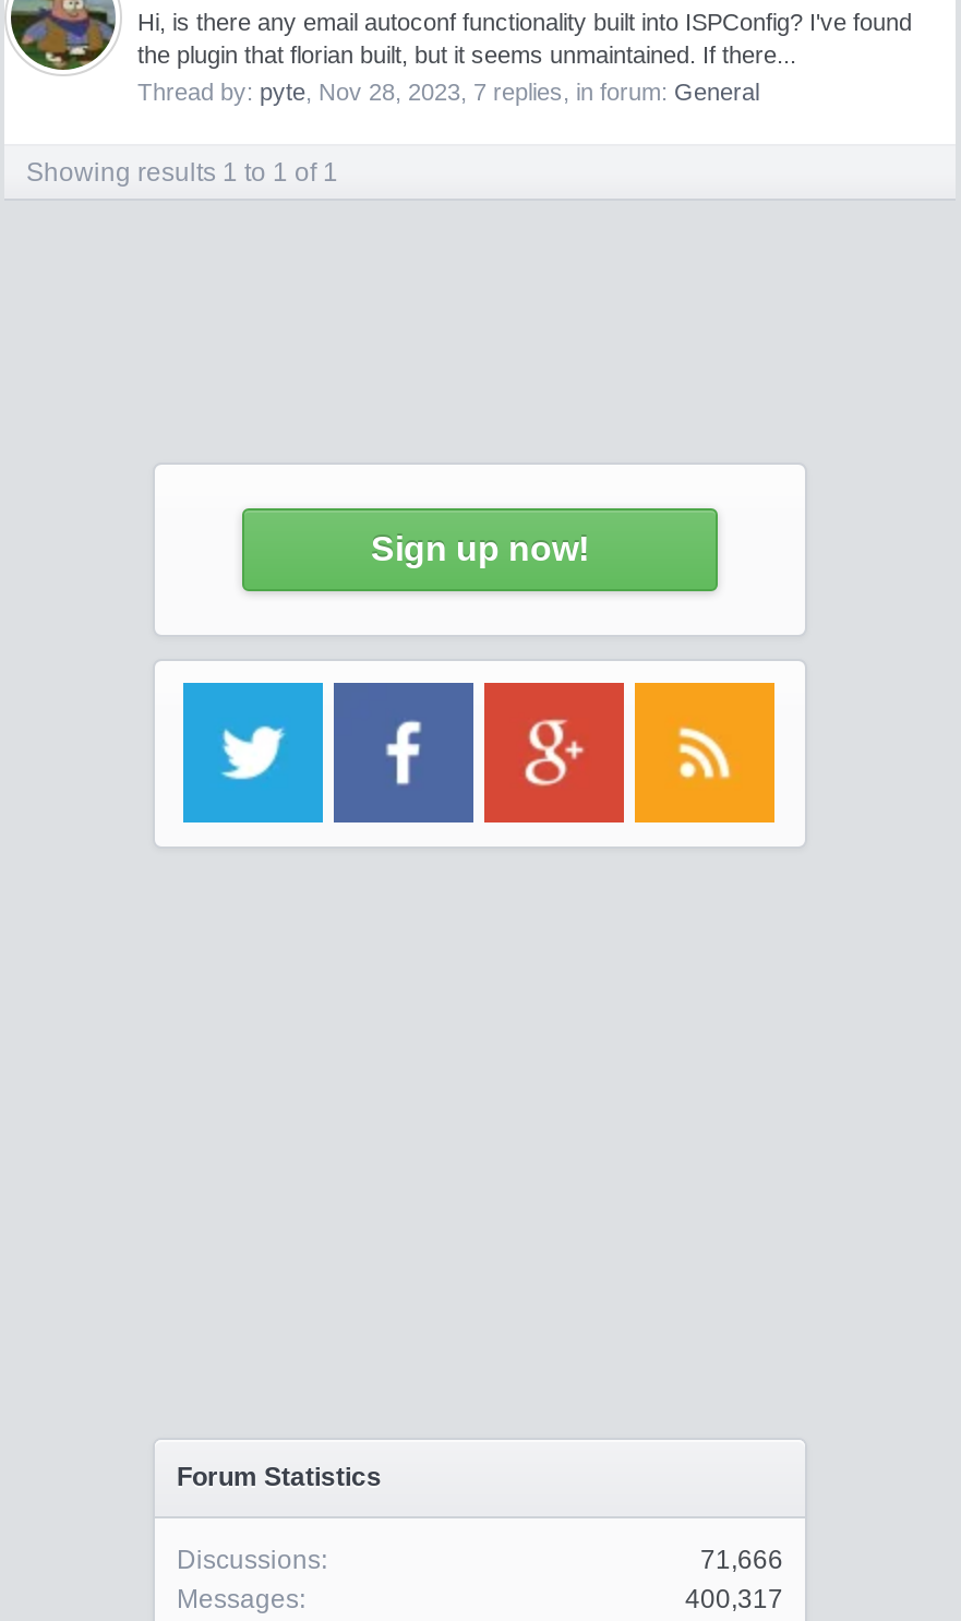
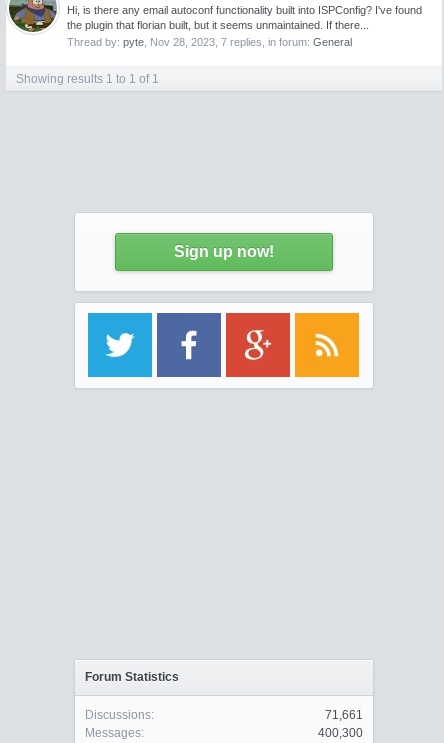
[700,1545,783,1575] 71,666 -> [325,708,363,722] 71,661
[685,1584,783,1614] 400,317 -> [318,726,363,740] 400,300

